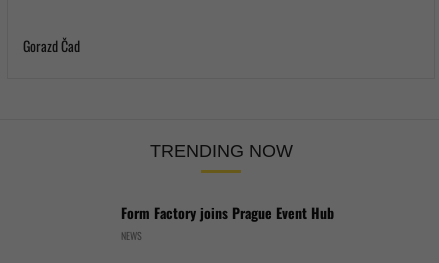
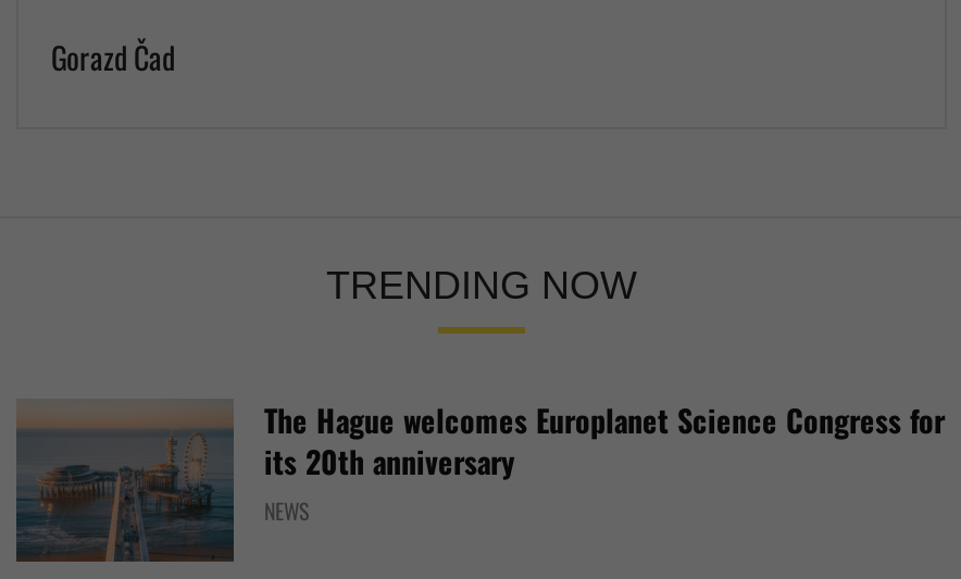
none -> [14,399,236,564] [image]
[121,202,334,223] Form Factory joins Prague Event Hub -> [264,397,945,484] The Hague welcomes Europlanet Science Congress for | its 20th anniversary

